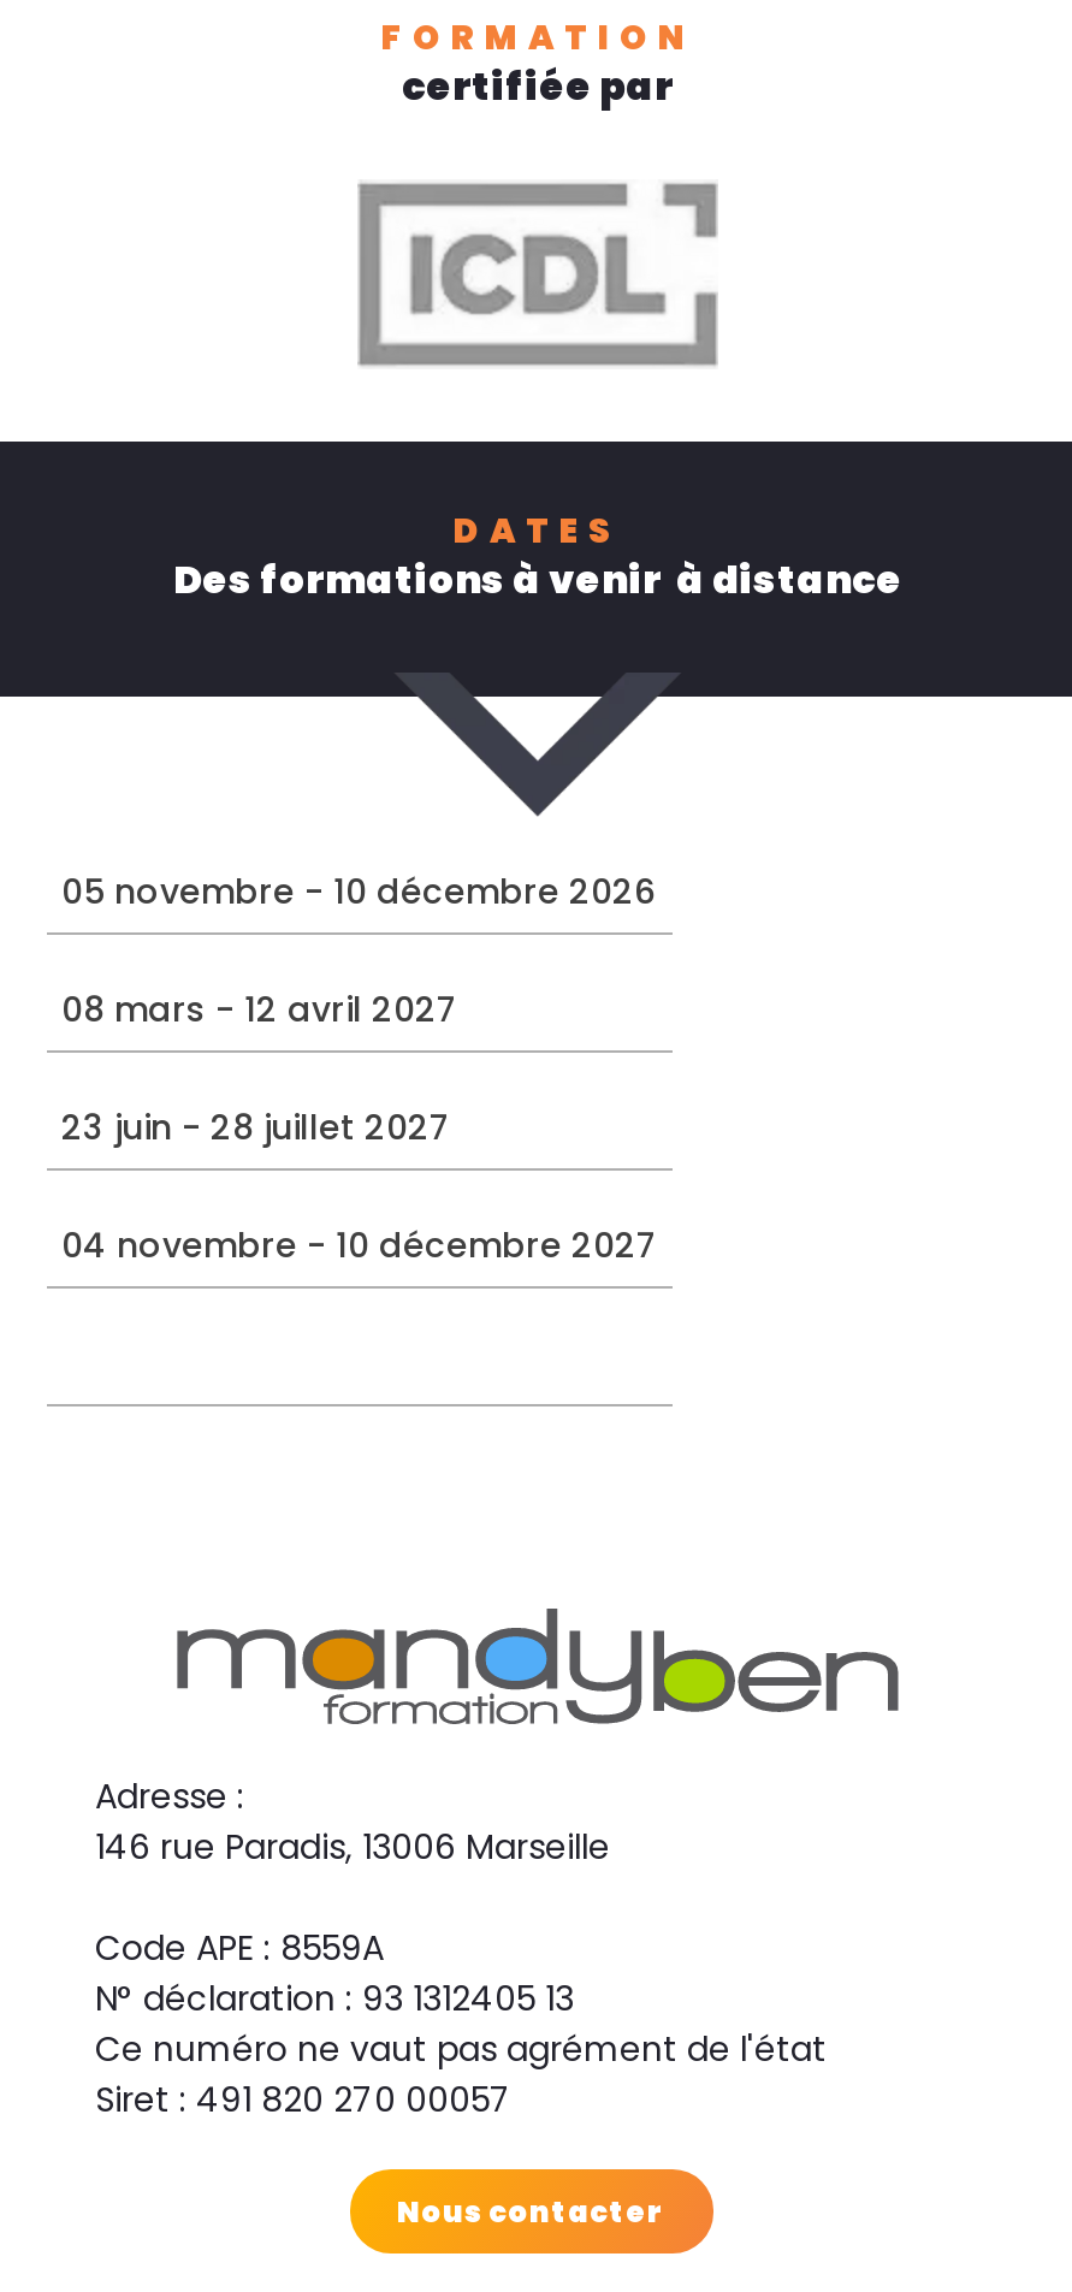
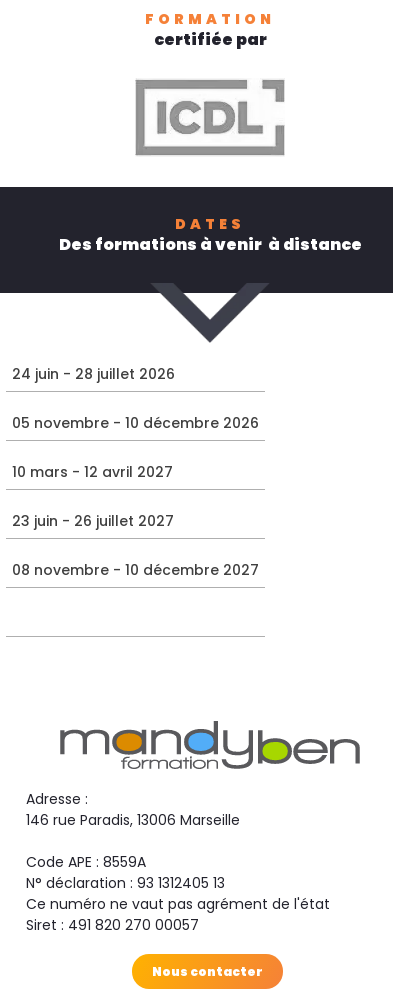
none -> [12,364,175,384] 24 juin - 28 juillet 2026
[61,986,458,1034] 08 mars - 12 avril 2027 -> [12,462,173,482] 10 mars - 12 avril 2027
[61,1104,451,1152] 23 juin - 28 juillet 2027 -> [12,511,174,531] 23 juin - 26 juillet 2027
[61,1222,658,1270] 04 novembre - 10 décembre 2027 -> [12,560,259,580] 08 novembre - 10 décembre 2027

